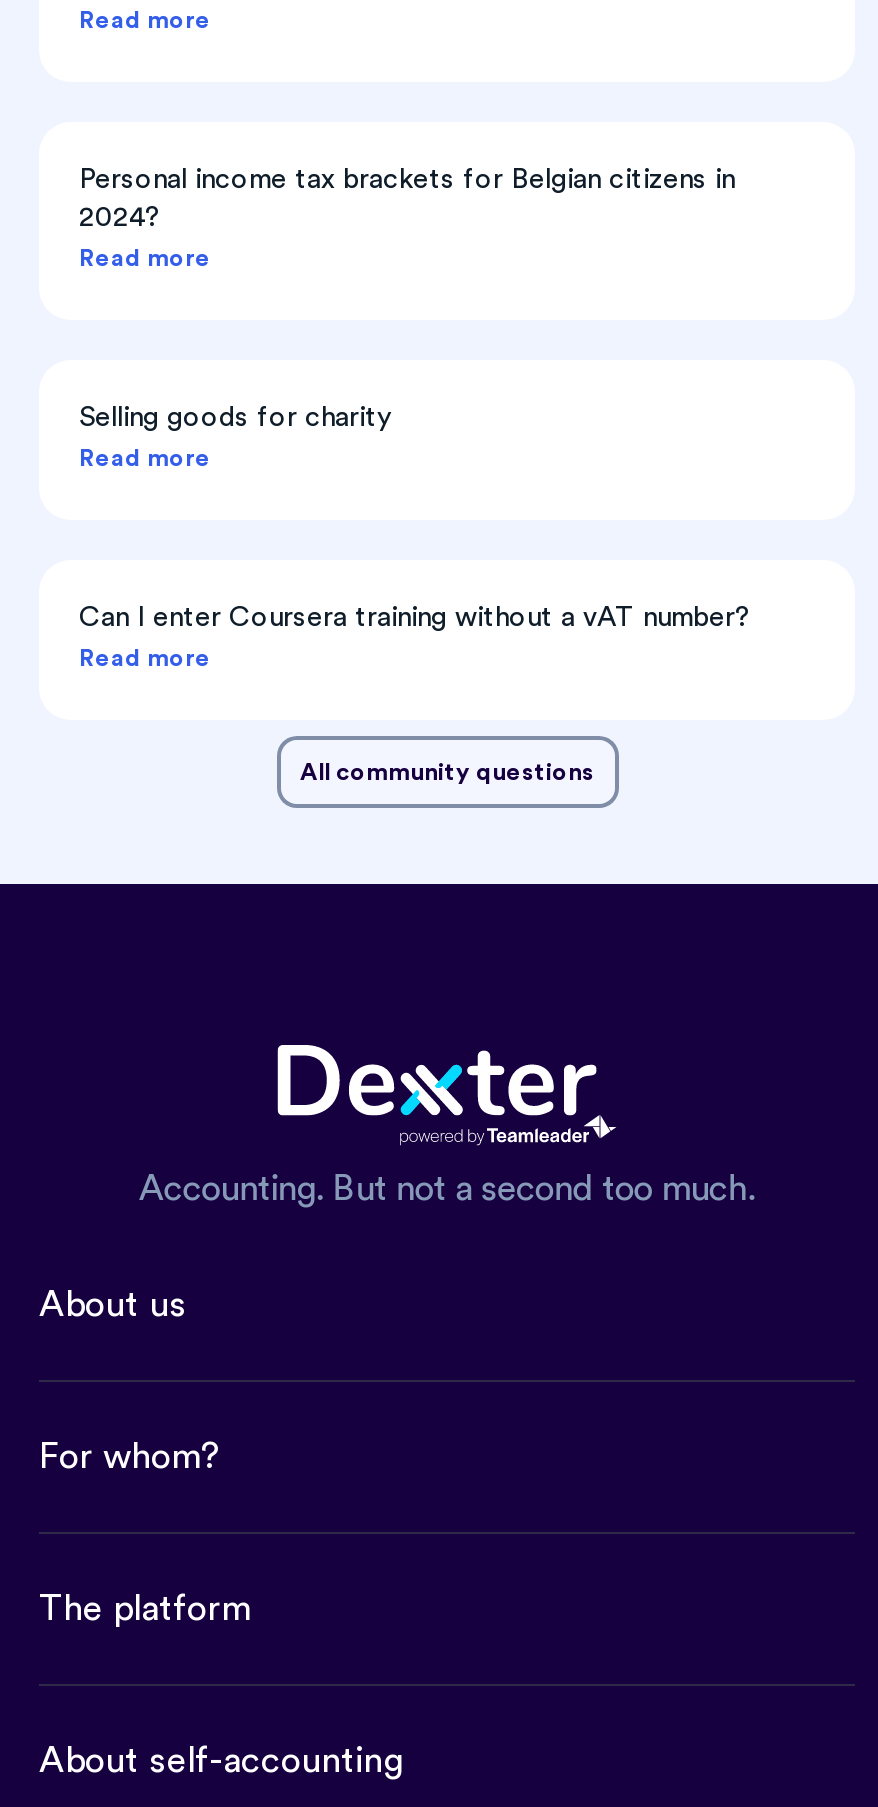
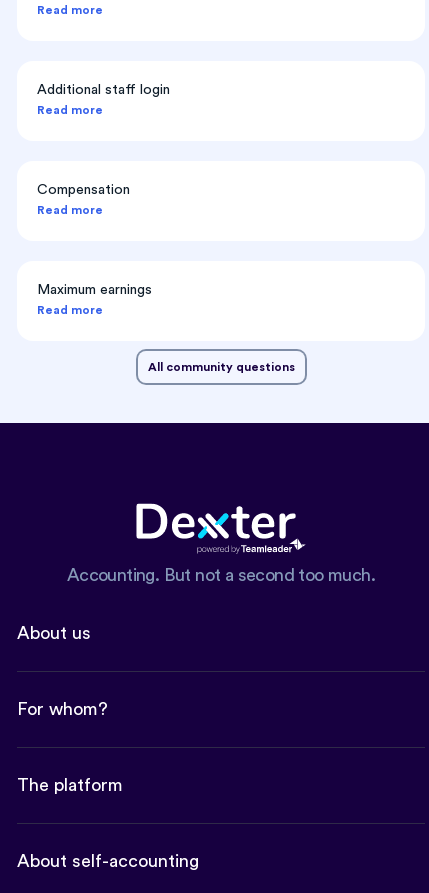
[79,166,735,232] Personal income tax brackets for Belgian citizens in | 2024? -> [37,83,170,97] Additional staff login
[79,404,391,432] Selling goods for charity -> [37,183,130,197] Compensation
[79,604,751,632] Can I enter Coursera training without a vAT number? -> [37,283,152,297] Maximum earnings

